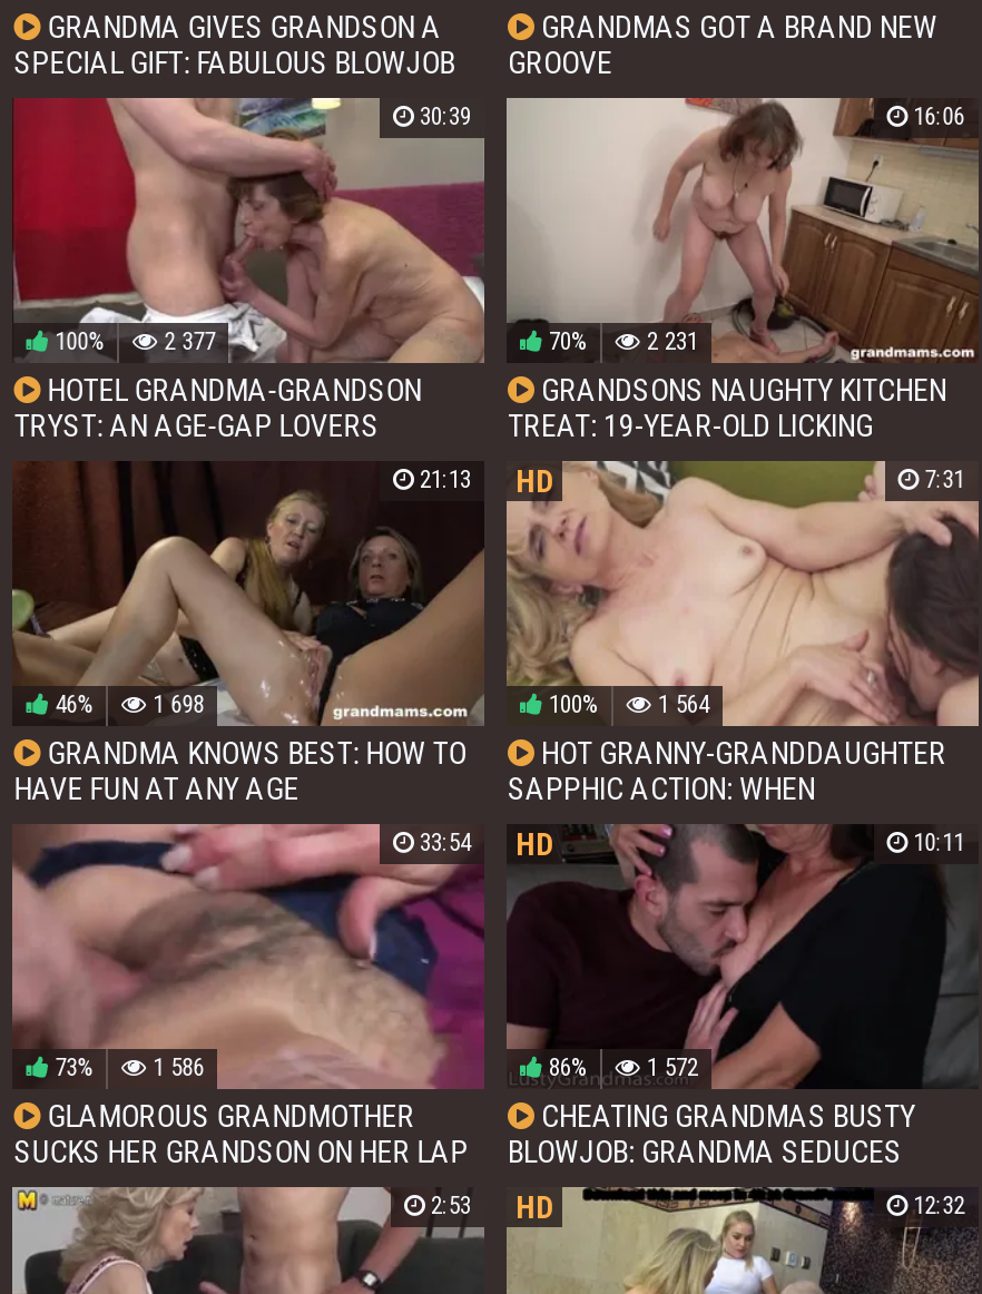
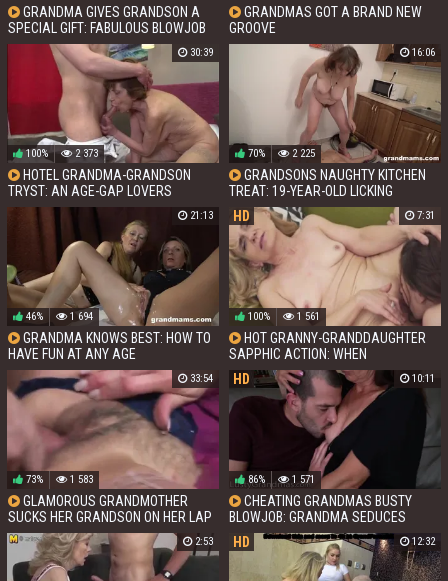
[48,328,215,357] 100% 2 377 -> [23,147,98,160] 100% 2 373
[542,328,698,357] 70% 2 231 -> [245,147,315,160] 70% 2 225
[48,691,204,720] 46% 1 698 -> [23,310,93,323] 46% 1 694
[542,691,709,720] 100% 1 564 -> [245,310,320,323] 100% 1 561
[48,1054,204,1083] 73% 1 586 -> [23,473,93,486] 73% 1 583
[542,1054,698,1083] 86% 1 572 -> [245,473,315,486] 86% 1 571

